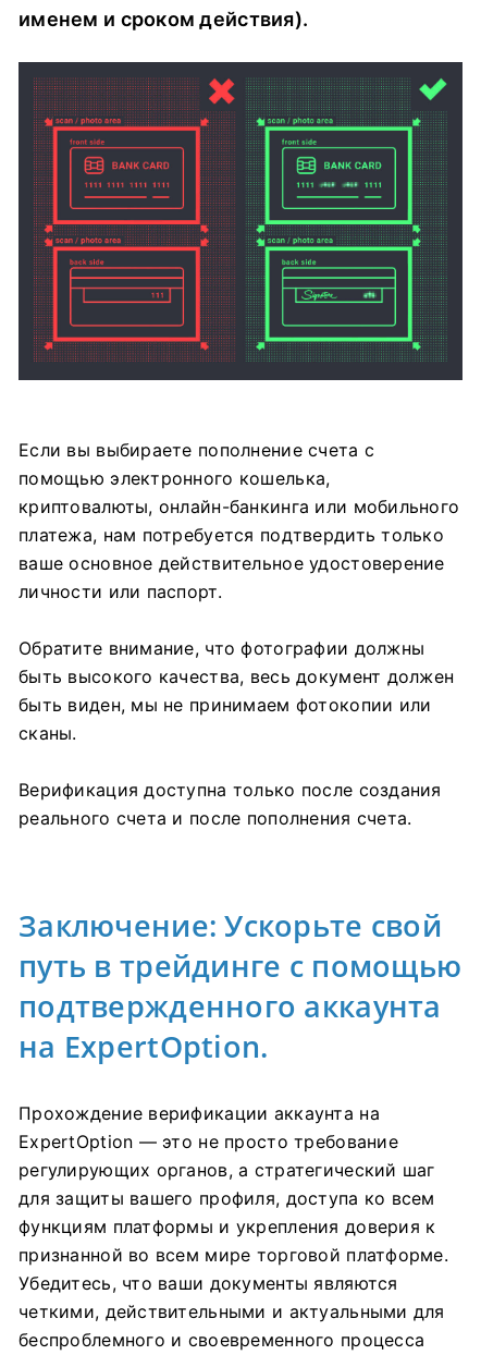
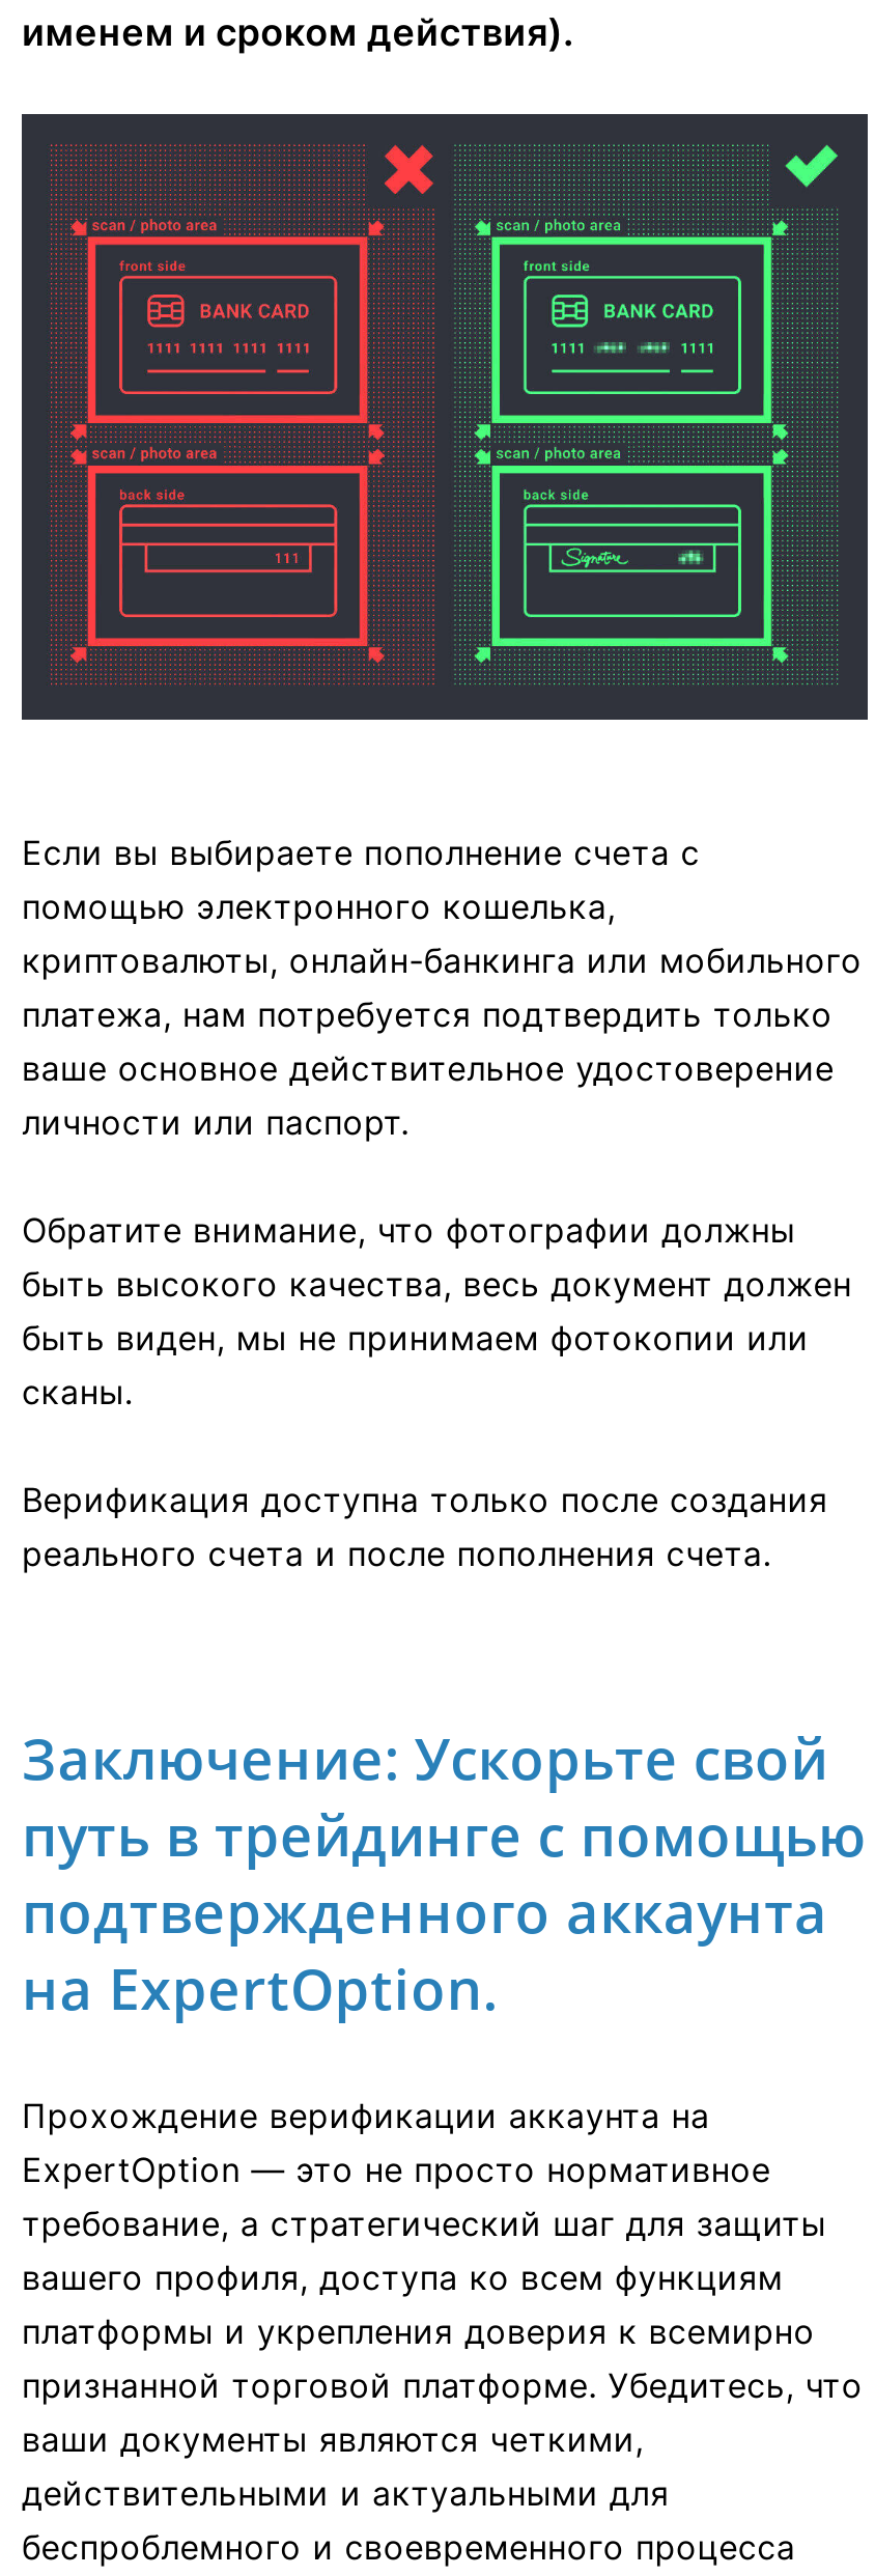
[18,1131,448,1323] ExpertOption — это не просто требование | регулирующих органов, а стратегический шаг | для защиты вашего профиля, доступа ко всем | функциям платформы и укрепления доверия к | признанной во всем мире торговой платформе. | Убедитесь, что ваши документы являются | четкими, действительными и актуальными для -> [22,2149,863,2514] ExpertOption — это не просто нормативное | требование, а стратегический шаг для защиты | вашего профиля, доступа ко всем функциям | платформы и укрепления доверия к всемирно | признанной торговой платформе. Убедитесь, что | ваши документы являются четкими, | действительными и актуальными для

